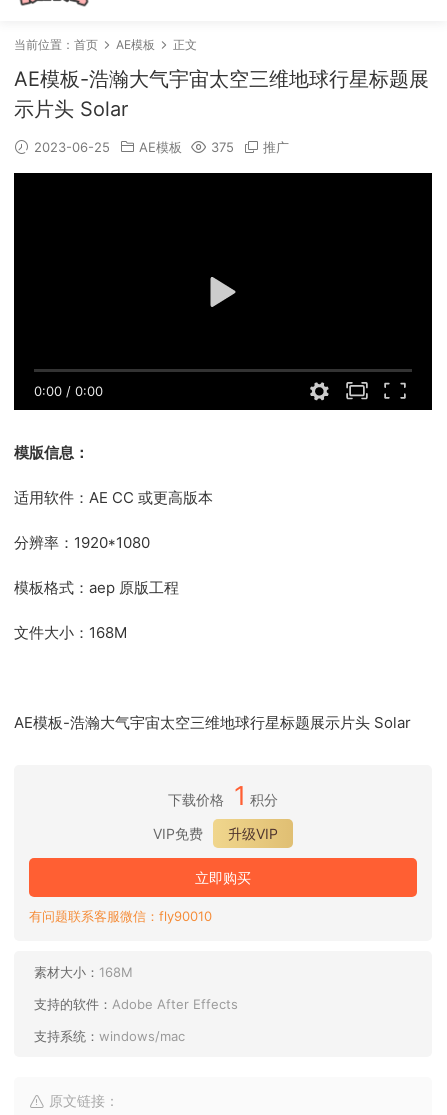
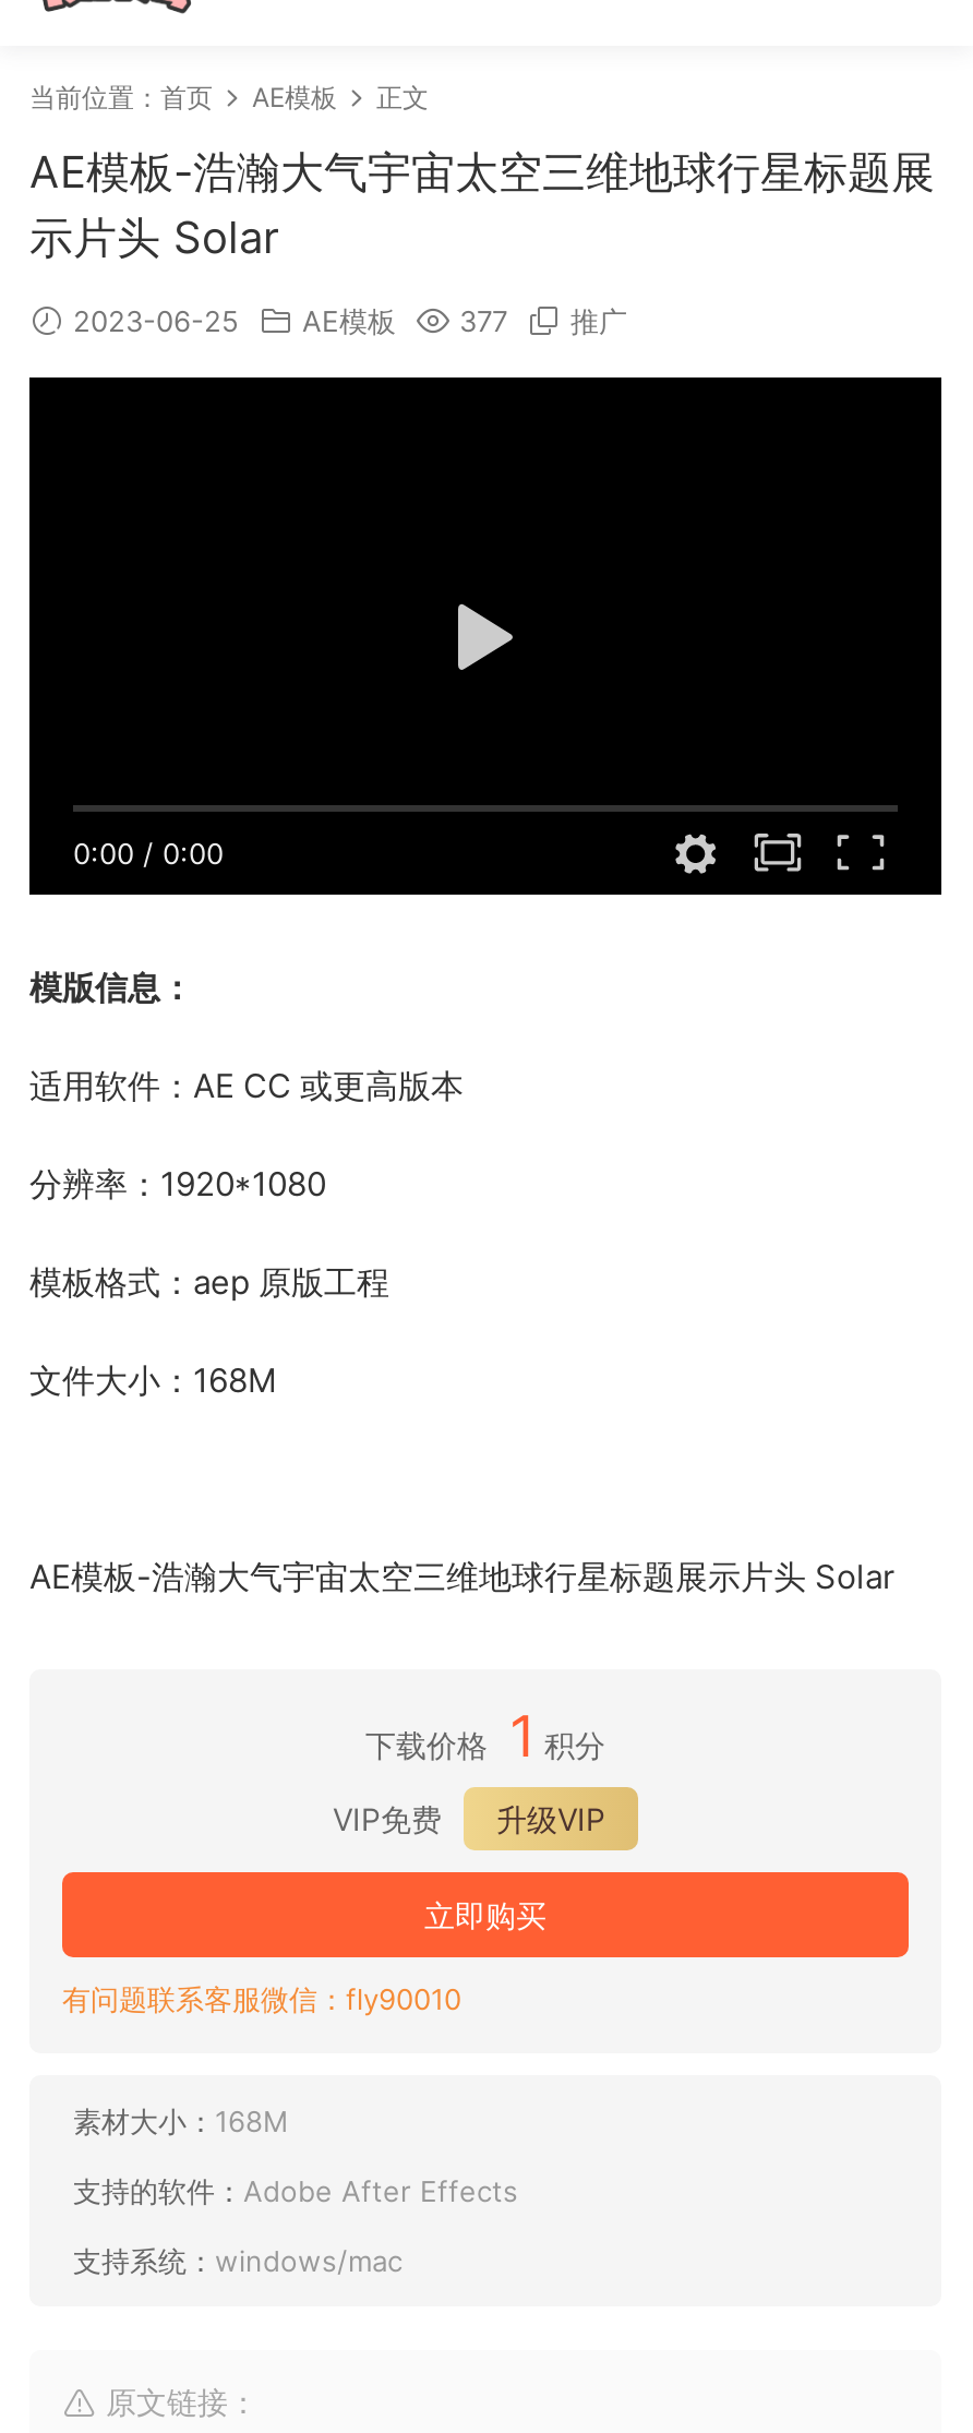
[30,139,289,155] 2023-06-25 AE模板 375 推广 -> [64,303,627,338] 2023-06-25 AE模板 377 推广

